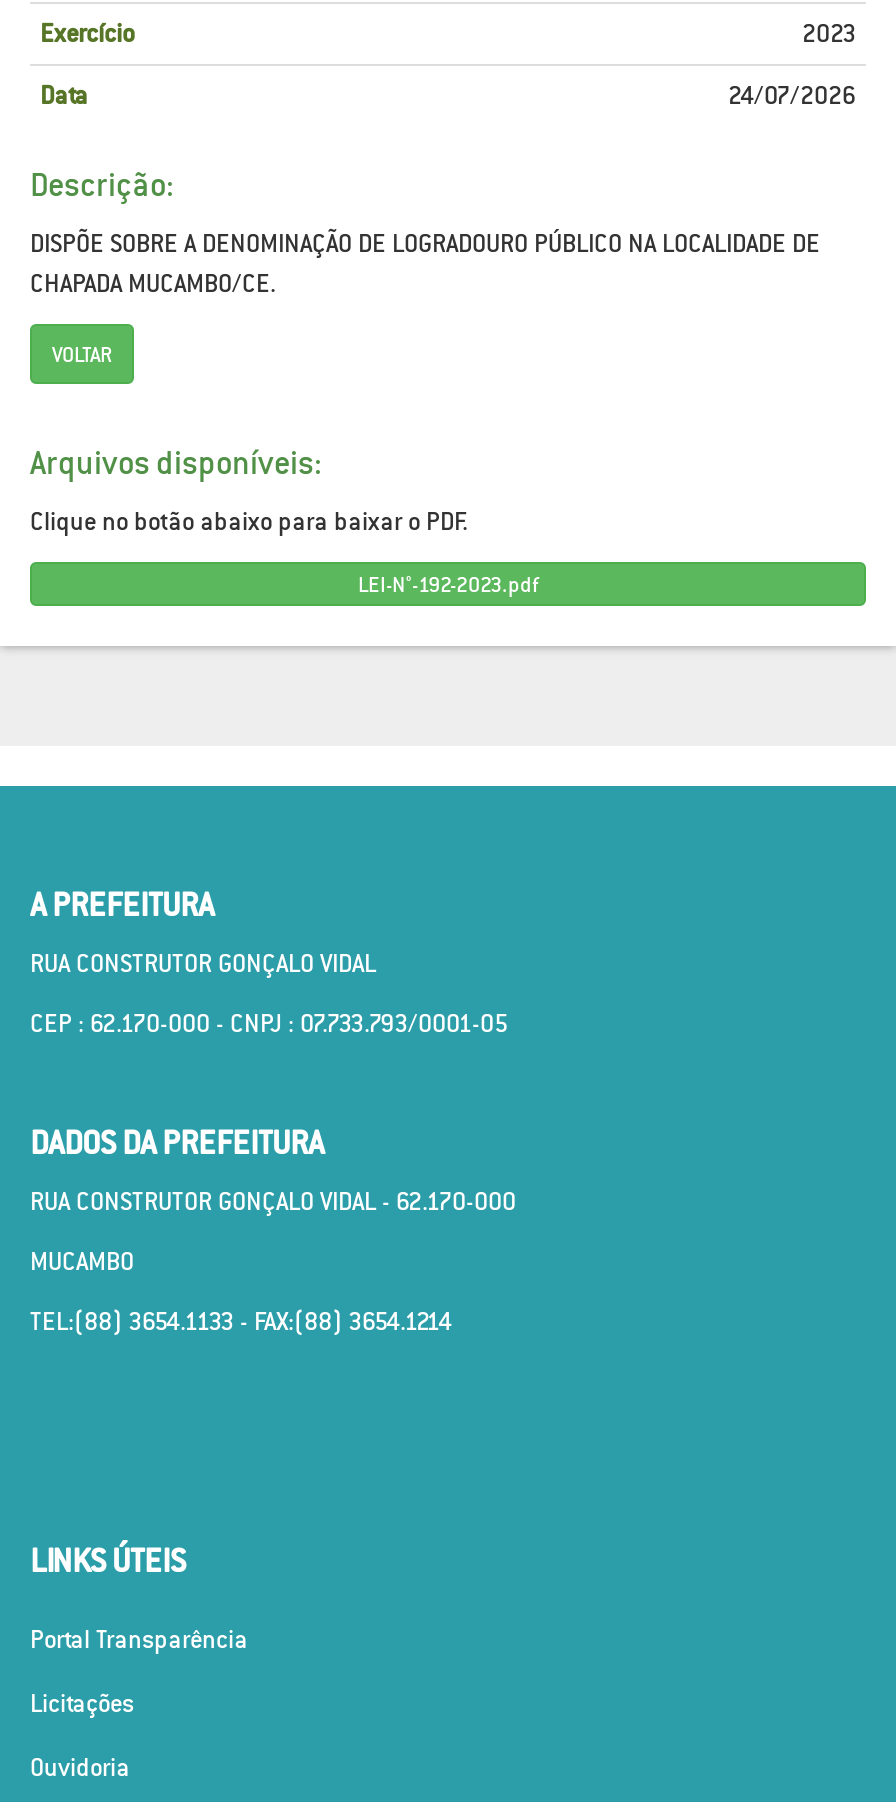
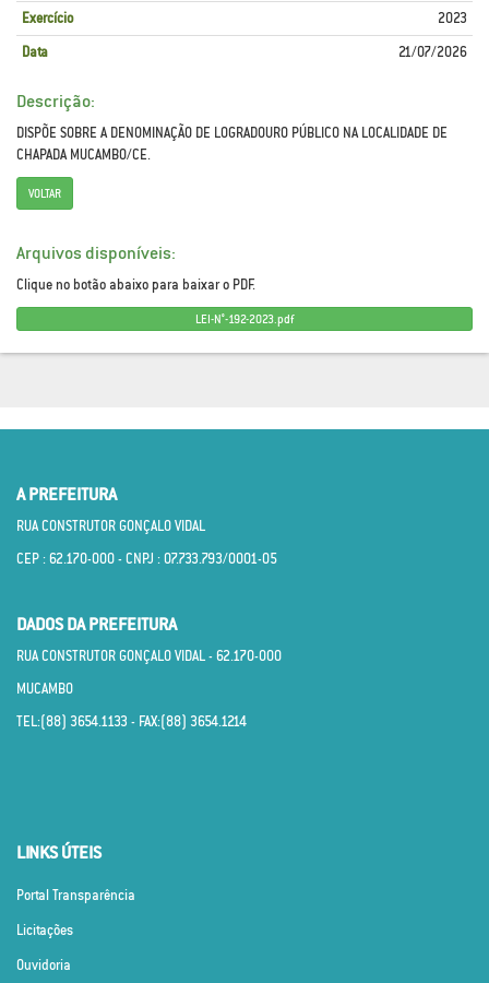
[728,81,856,111] 24/07/2026 -> [398,44,467,60] 21/07/2026

